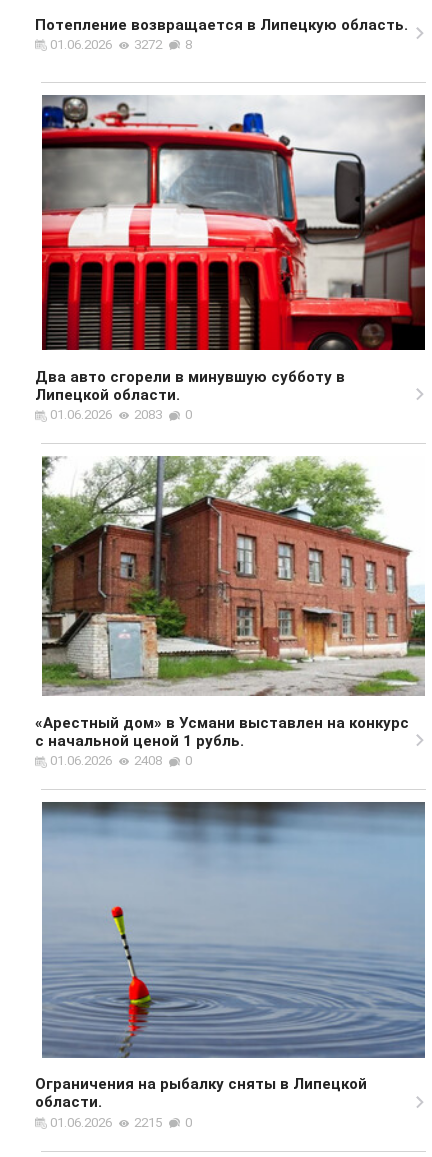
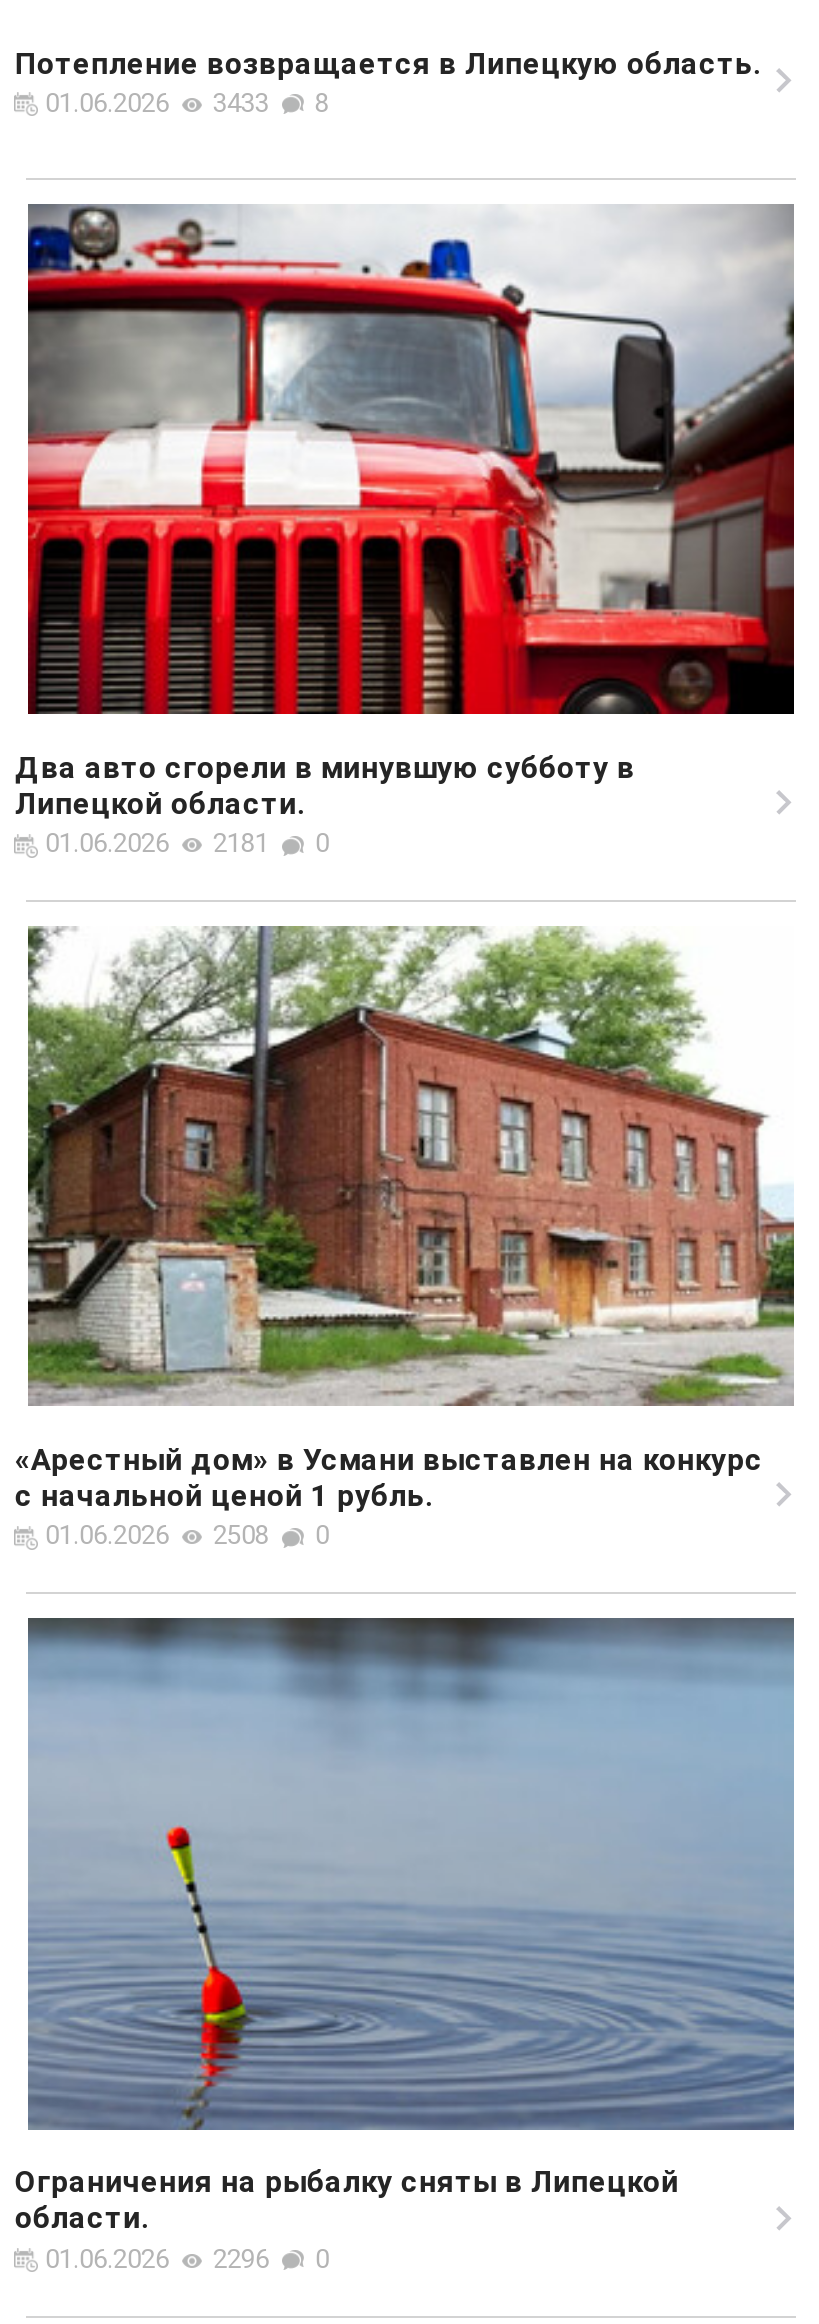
[50,37,192,52] 01.06.2026 3272 8 -> [45,88,329,118] 01.06.2026 3433 8
[50,407,192,422] 01.06.2026 2083 0 -> [45,828,329,858] 01.06.2026 2181 0
[50,753,192,768] 01.06.2026 2408 0 -> [45,1521,329,1551] 01.06.2026 2508 0
[50,1115,192,1130] 01.06.2026 2215 0 -> [45,2243,329,2273] 01.06.2026 2296 0

